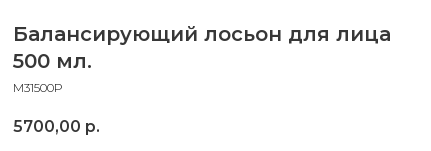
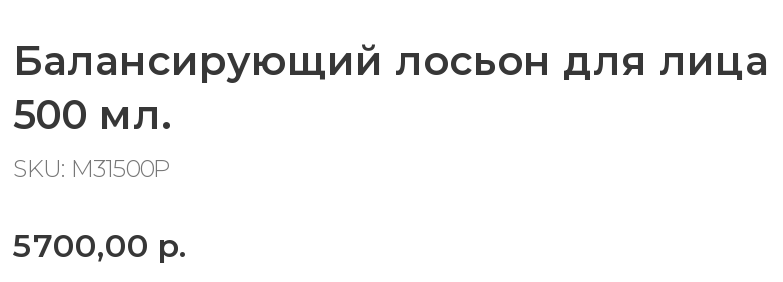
[13,80,63,95] M31500P -> [13,153,171,183] SKU: M31500P

